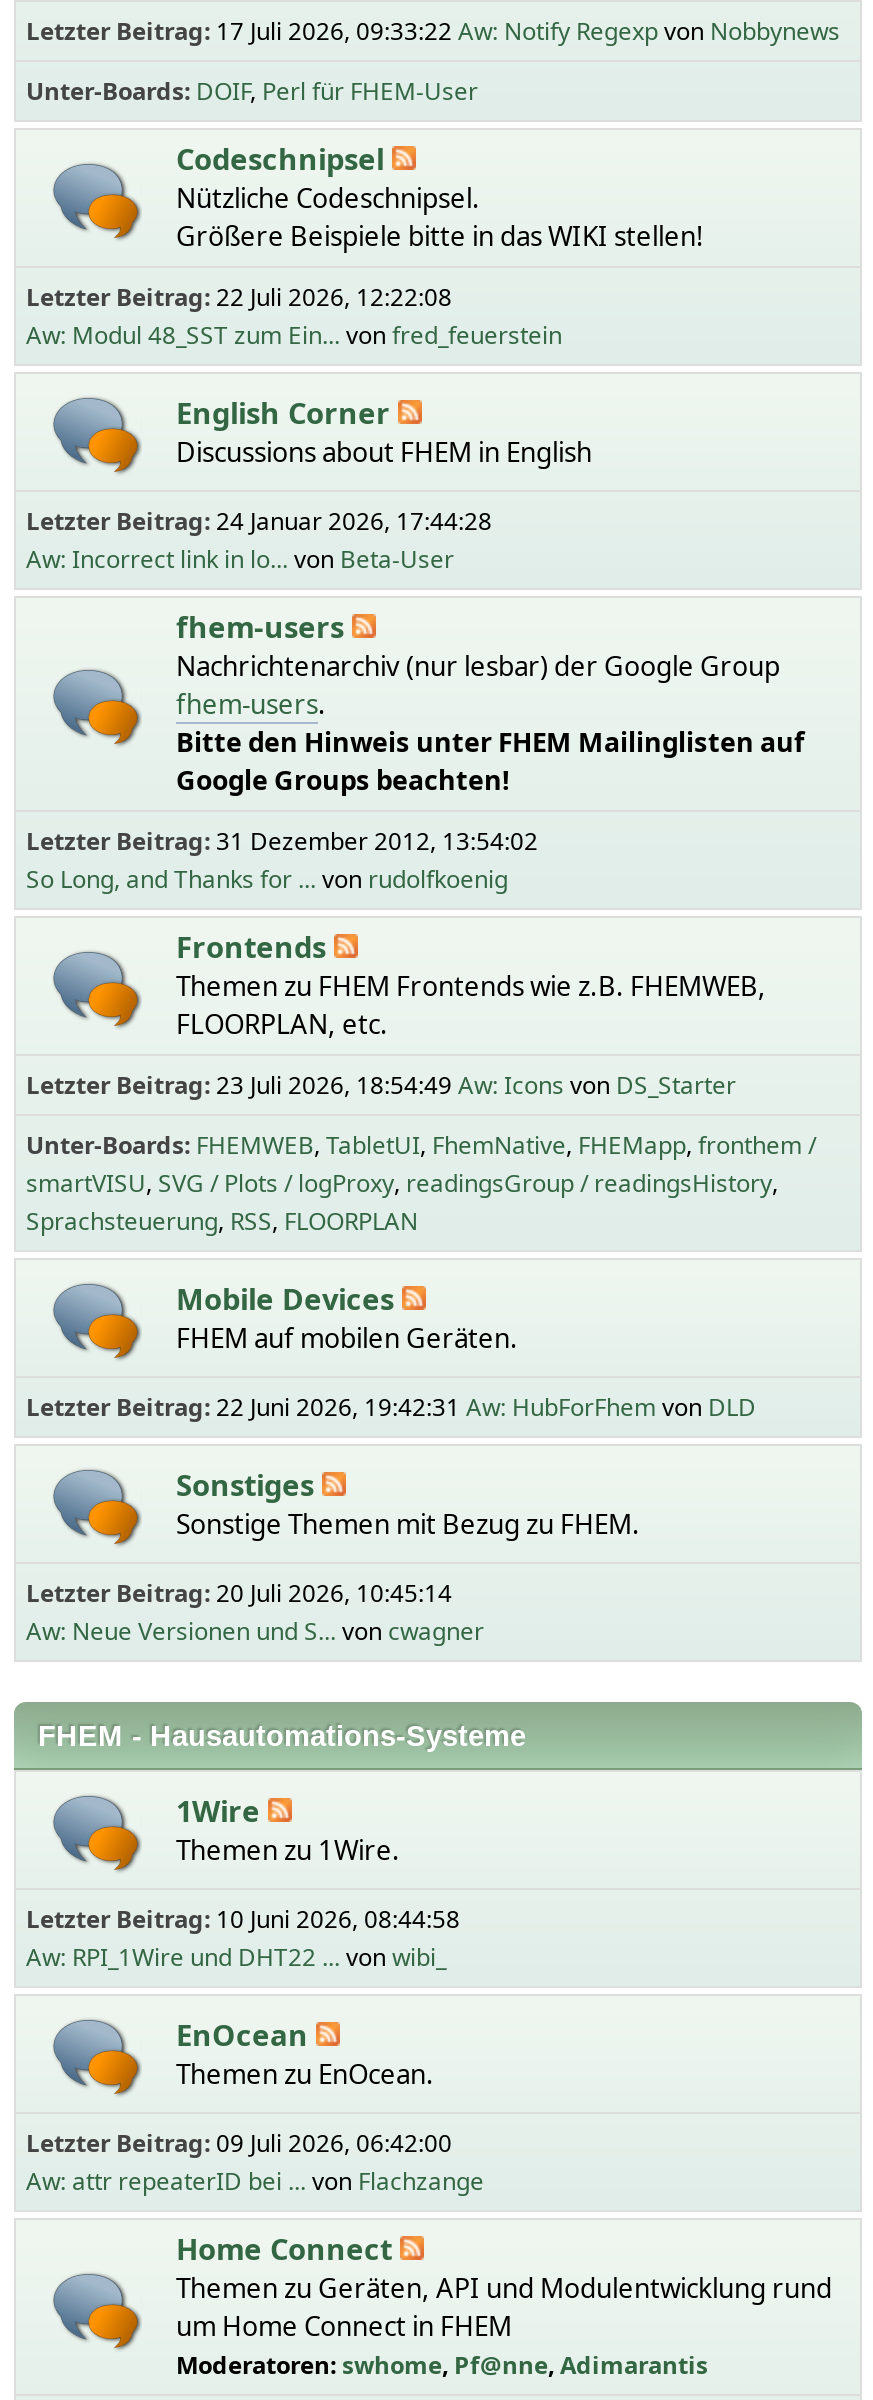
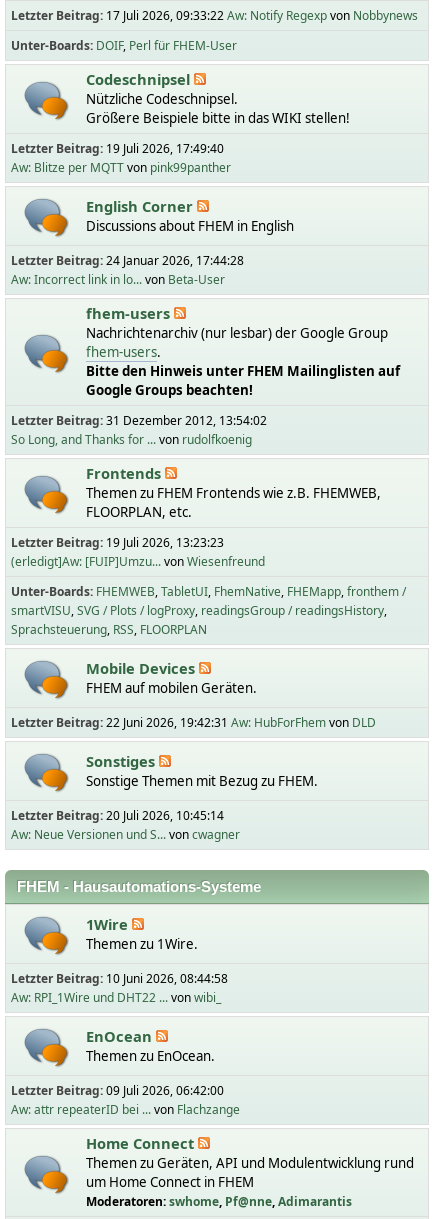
[26,280,562,352] Letzter Beitrag: 22 Juli 2026, 12:22:08 | Aw: Modul 48_SST zum Ein... von fred_feuerstein -> [11,140,231,176] Letzter Beitrag: 19 Juli 2026, 17:49:40 | Aw: Blitze per MQTT von pink99panther
[26,1068,736,1102] Letzter Beitrag: 23 Juli 2026, 18:54:49 Aw: Icons von DS_Starter -> [11,534,265,570] Letzter Beitrag: 19 Juli 2026, 13:23:23 | (erledigt]Aw: [FUIP]Umzu... von Wiesenfreund

